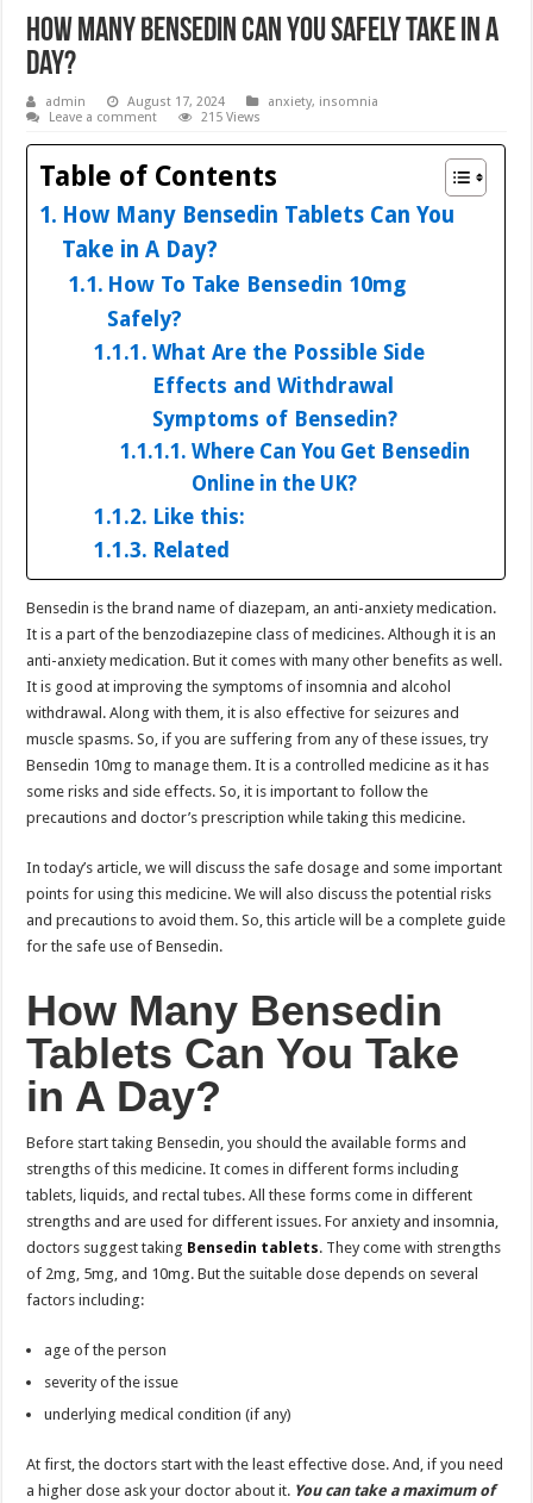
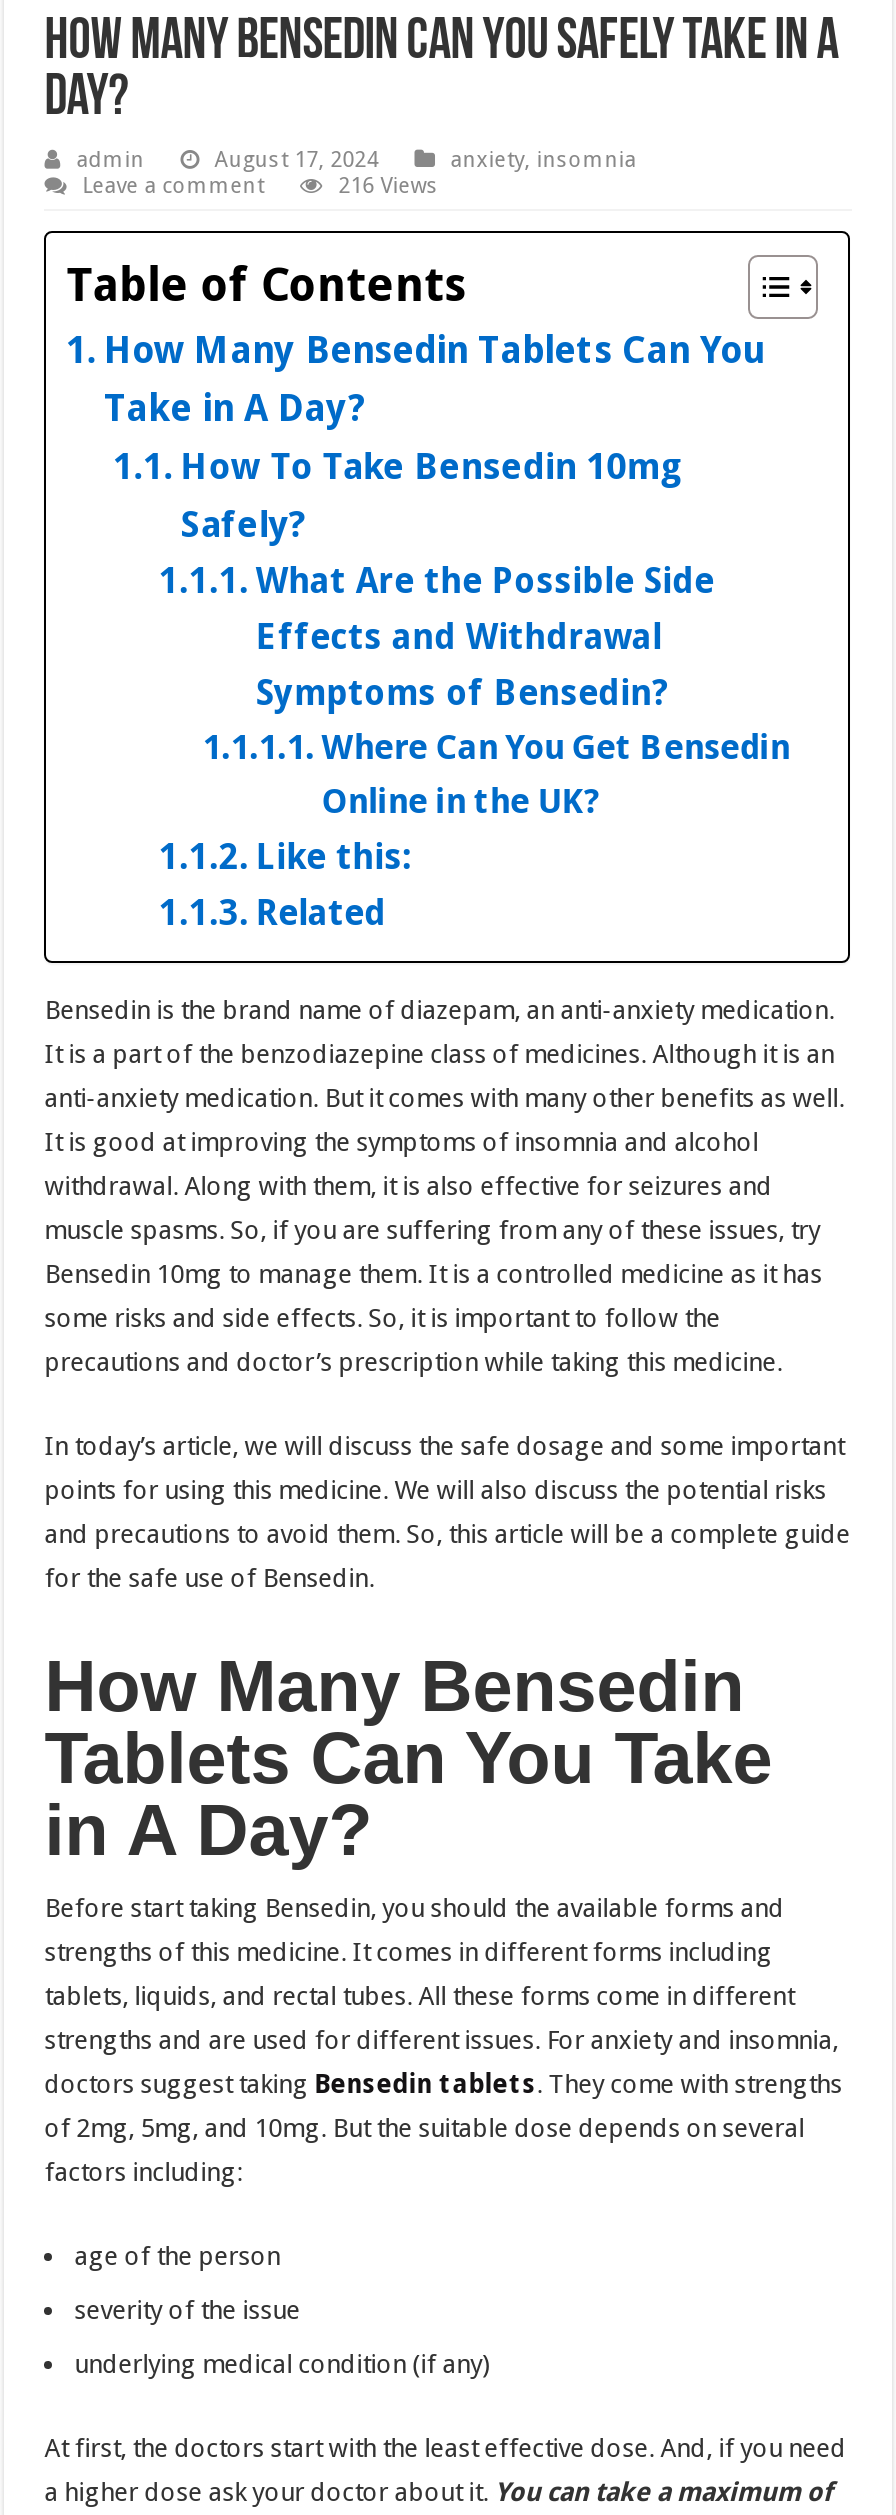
[201,109,261,125] 215 Views -> [338,174,438,200] 216 Views

